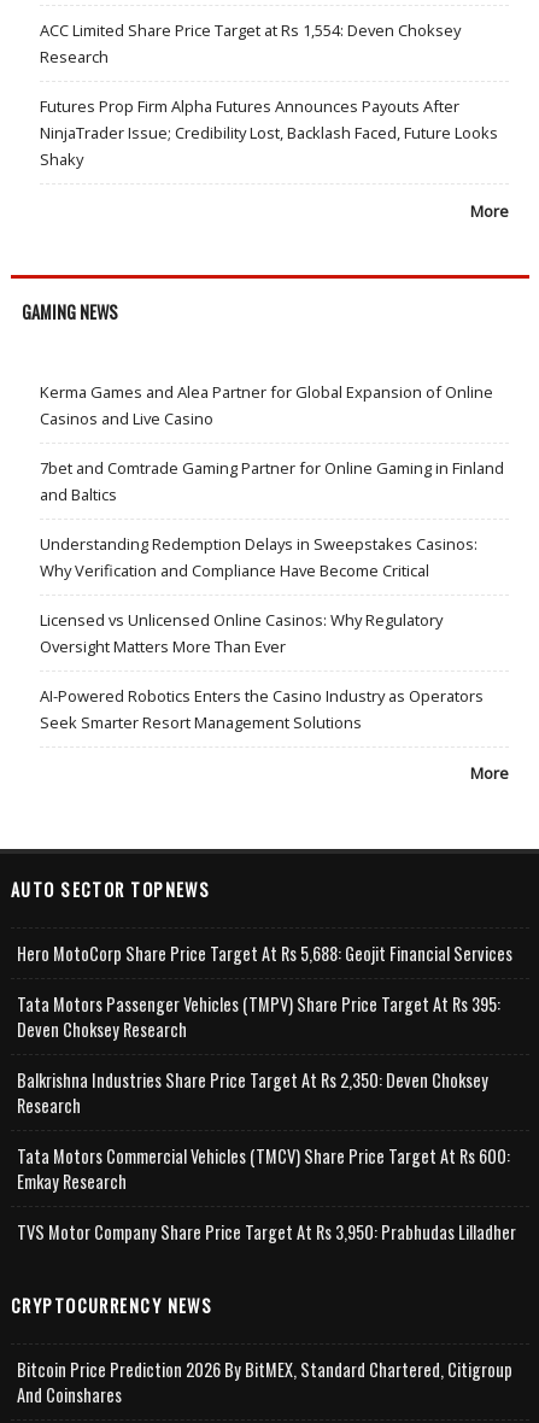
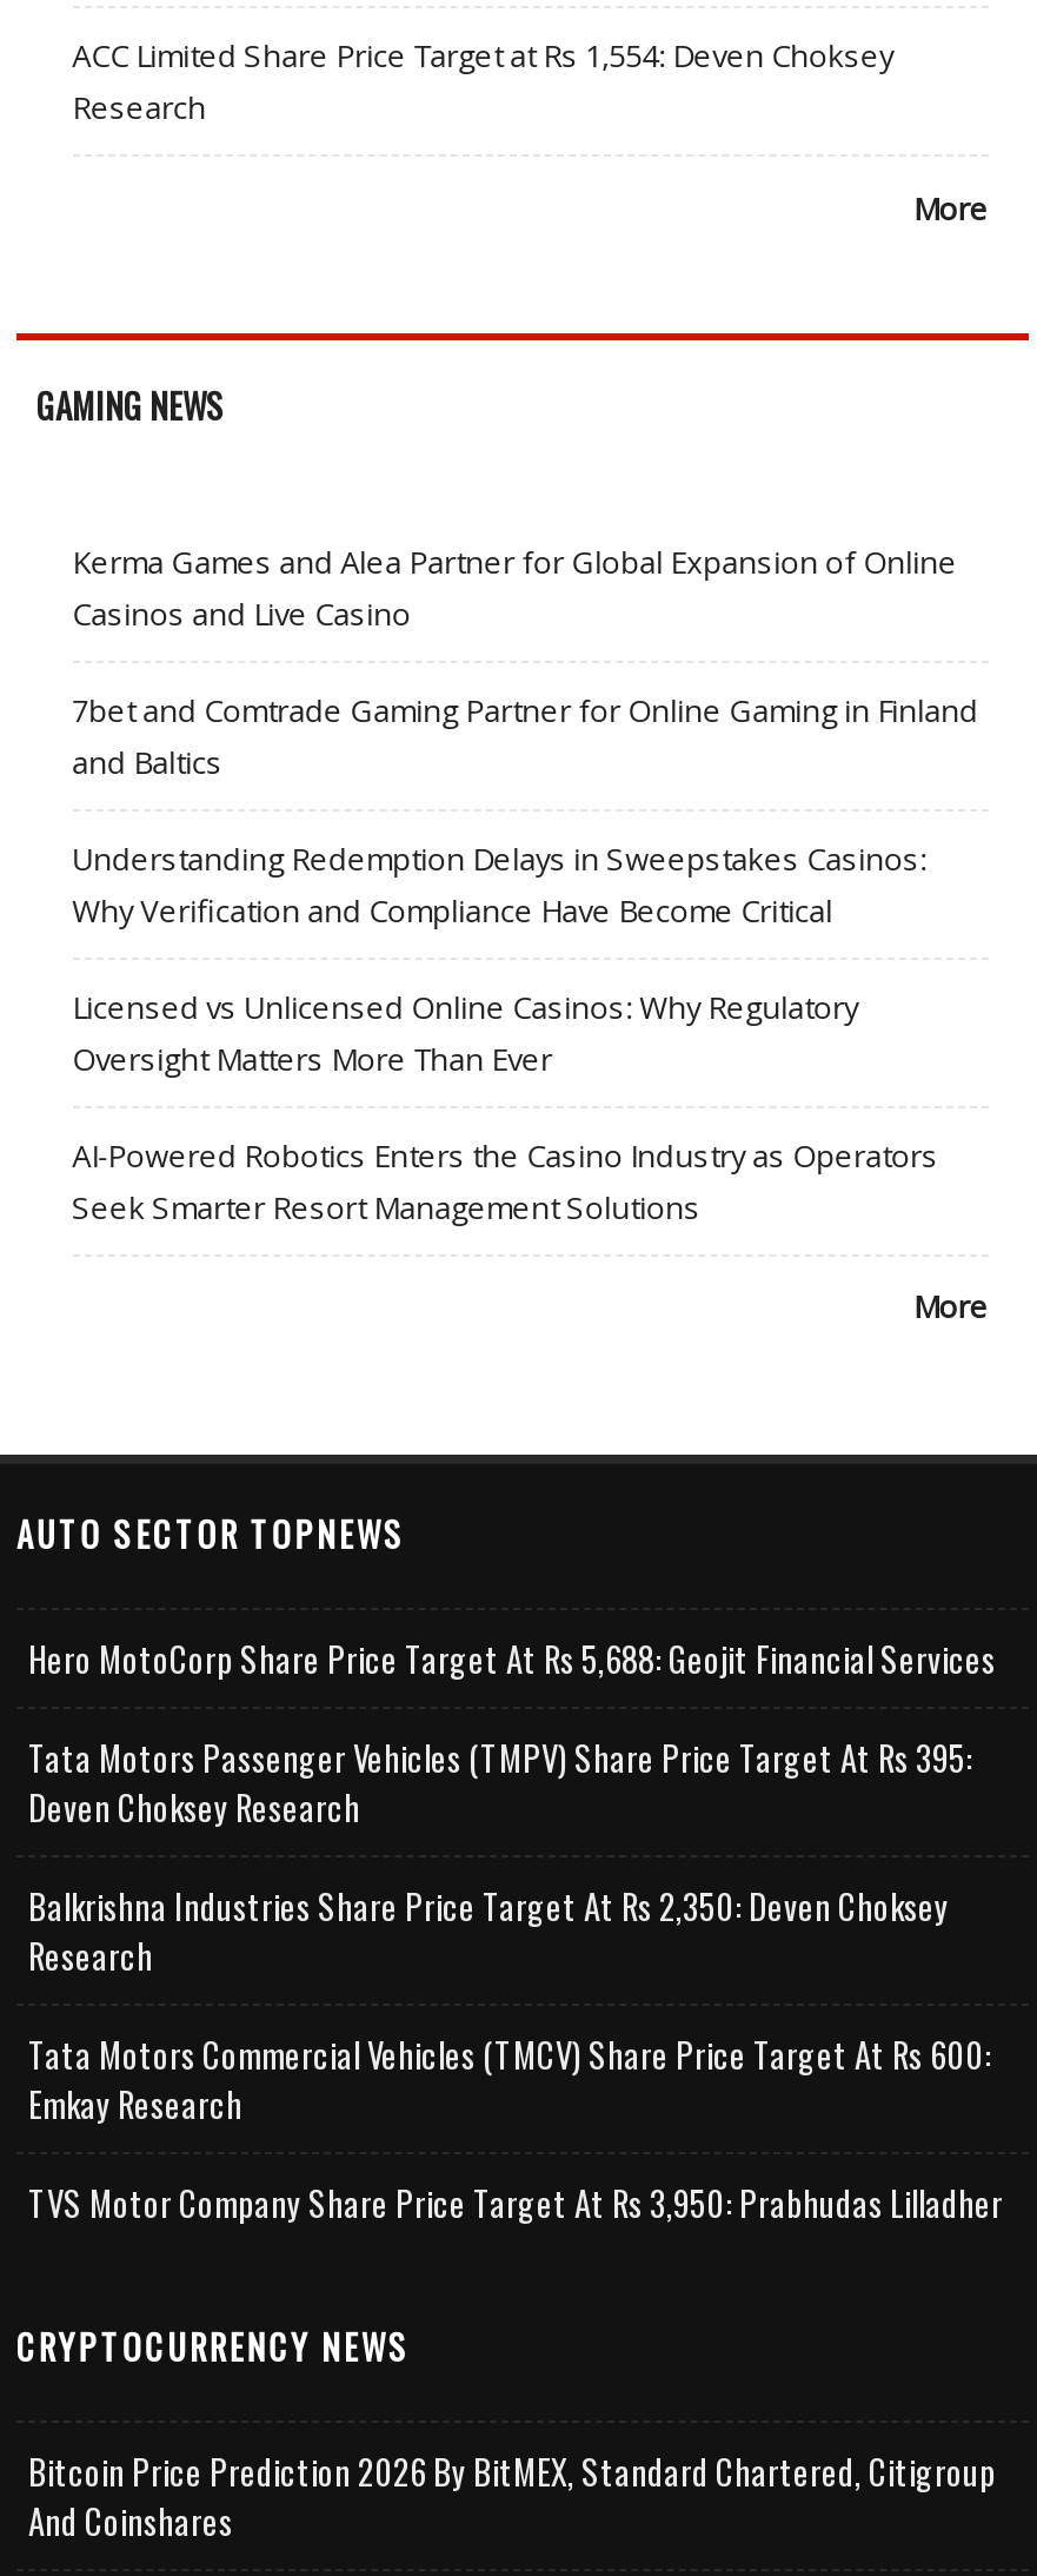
[39,95,498,170] Futures Prop Firm Alpha Futures Announces Payouts After | NinjaTrader Issue; Credibility Lost, Backlash Faced, Future Looks | Shaky -> none

